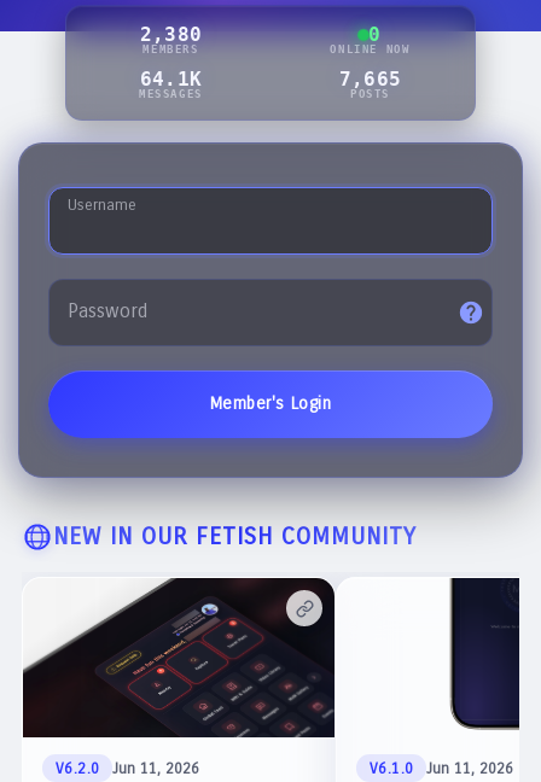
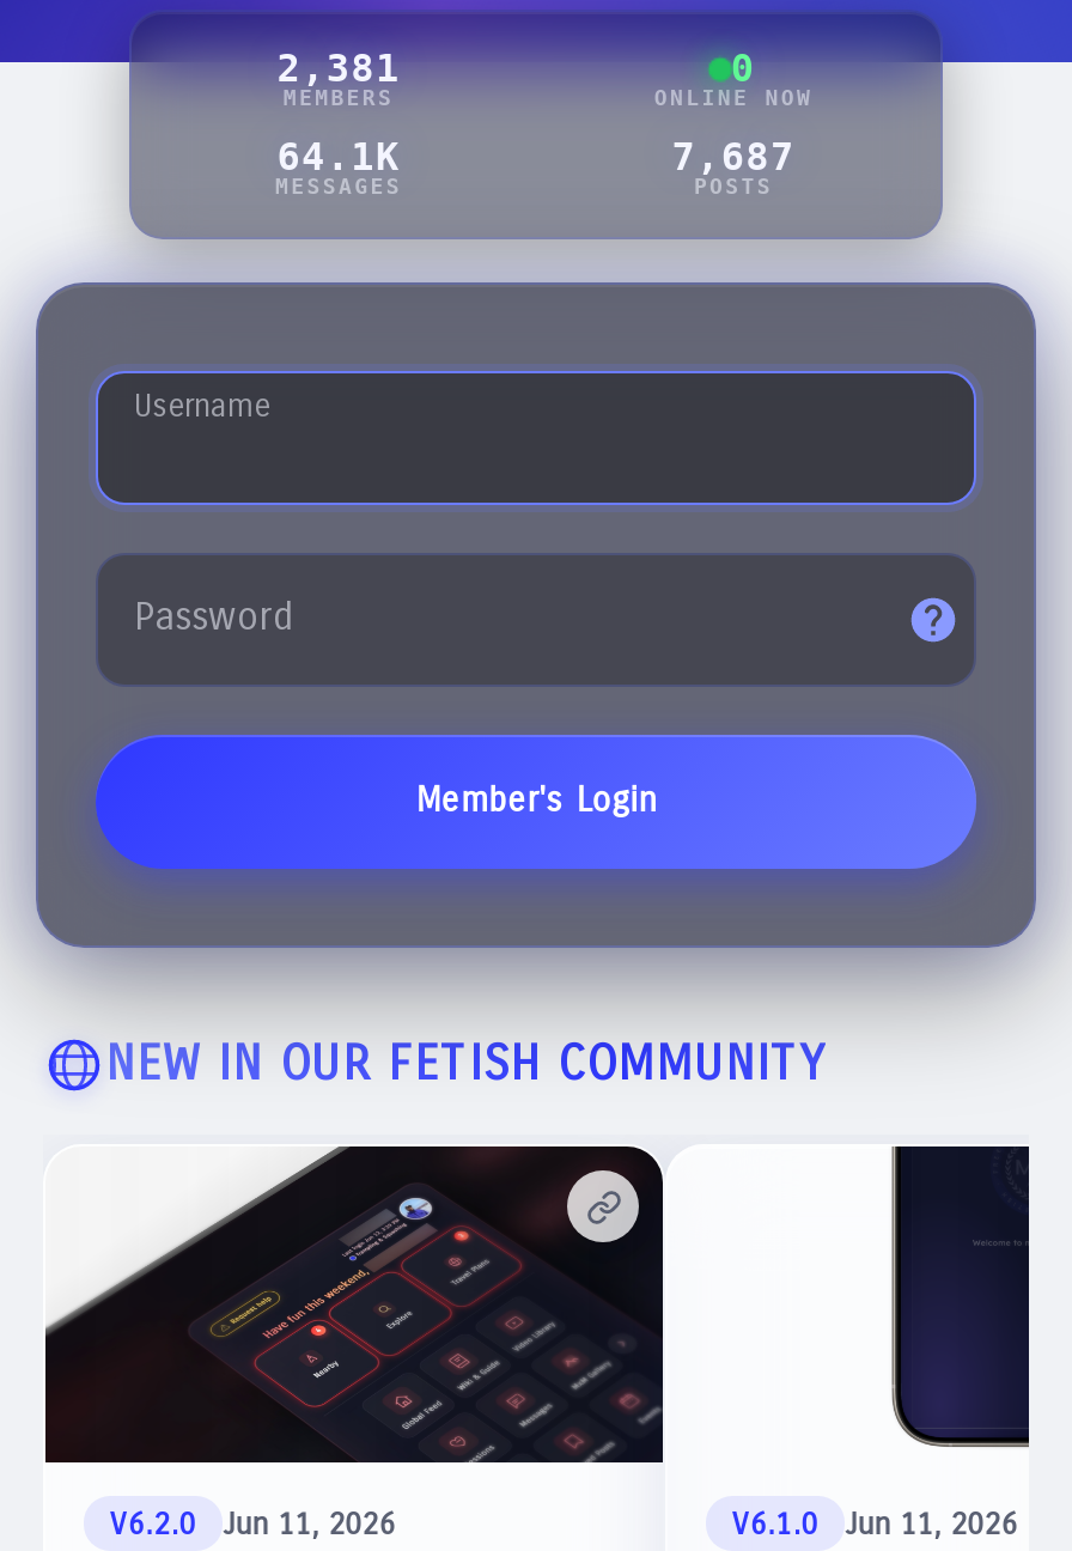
[140,23,202,46] 2,380 -> [277,45,400,91] 2,381
[339,68,401,91] 7,665 -> [672,134,795,180] 7,687

